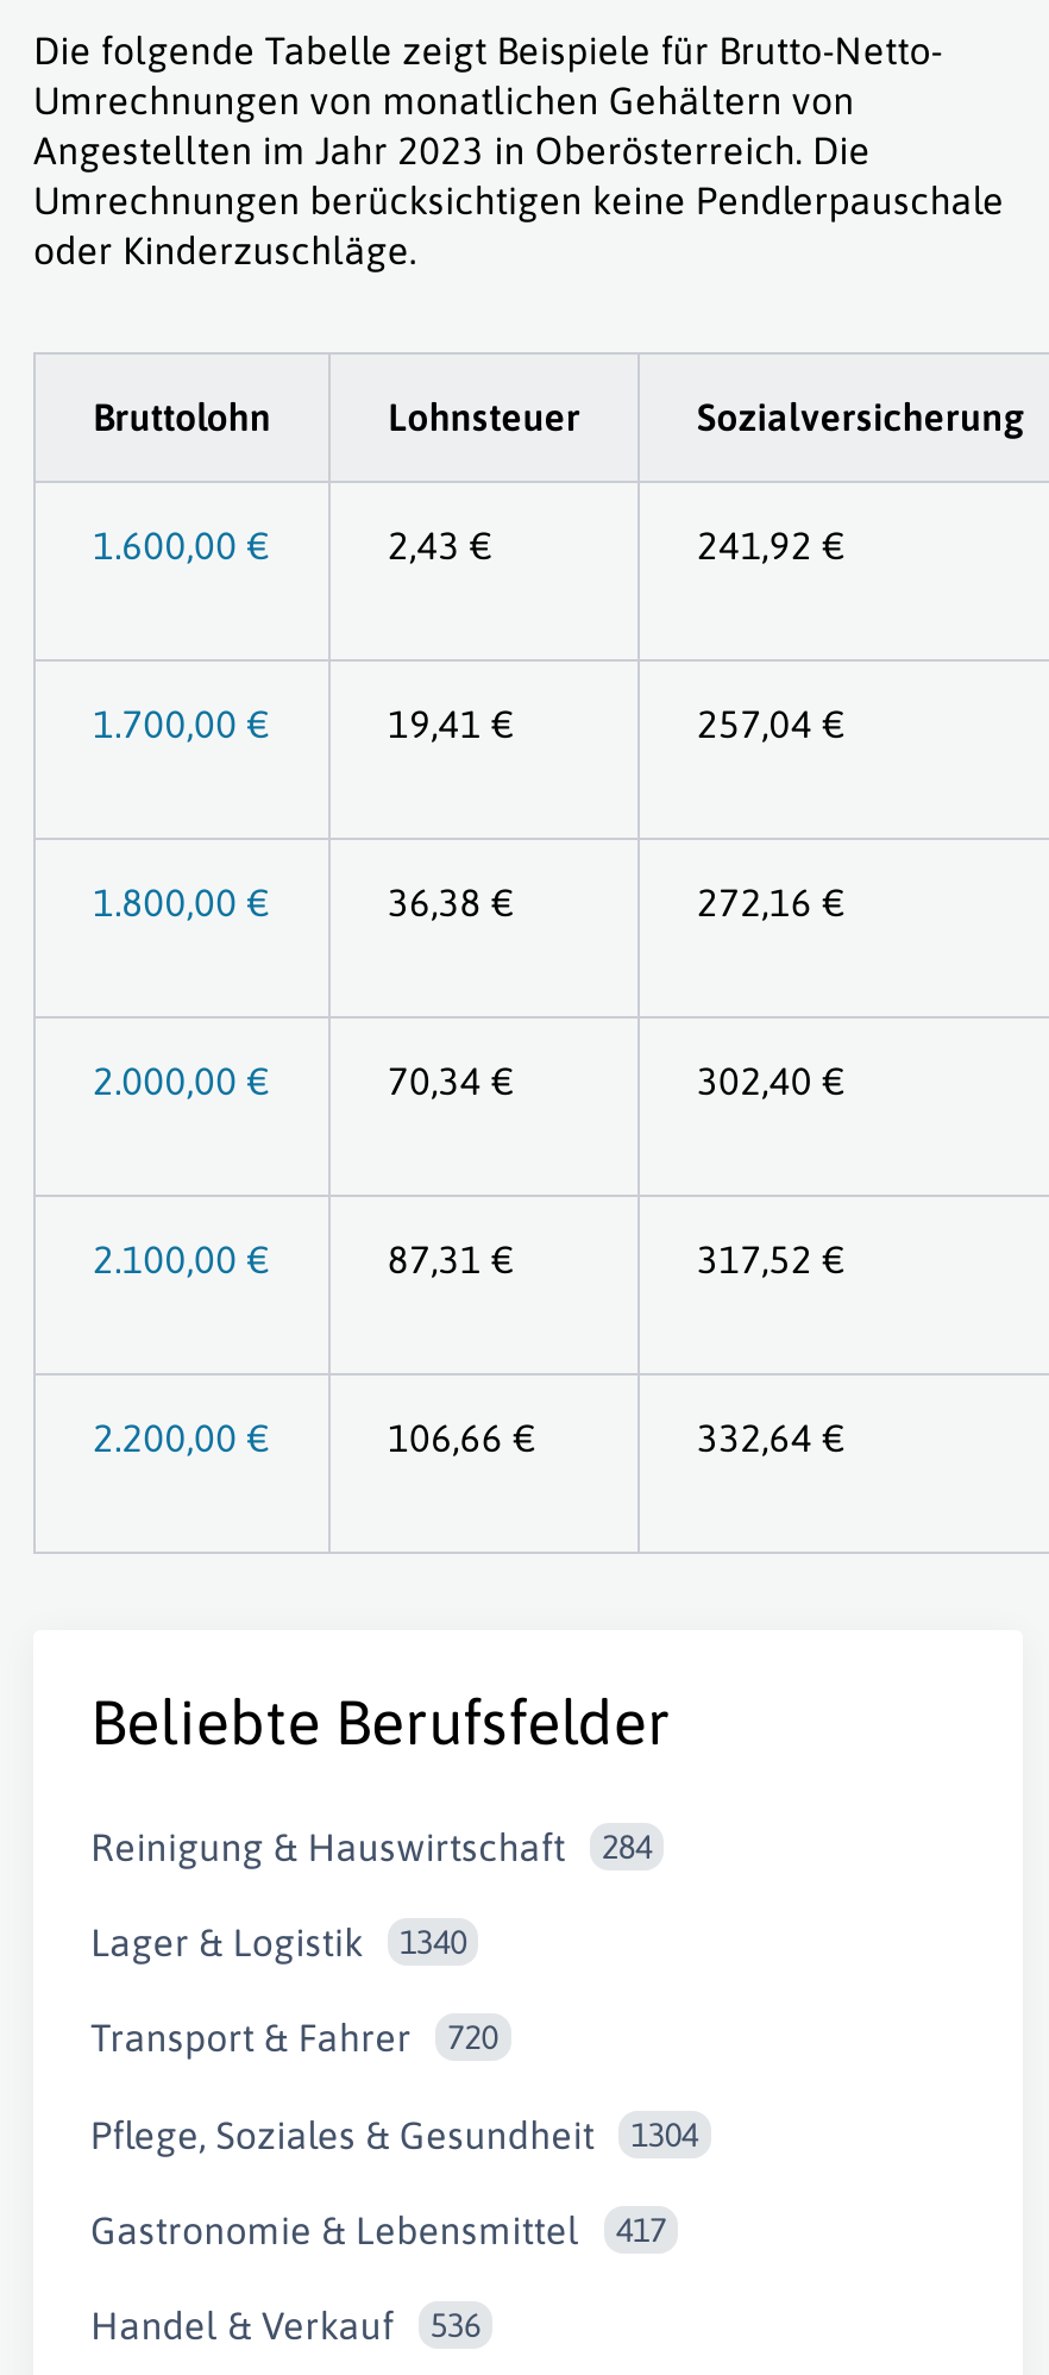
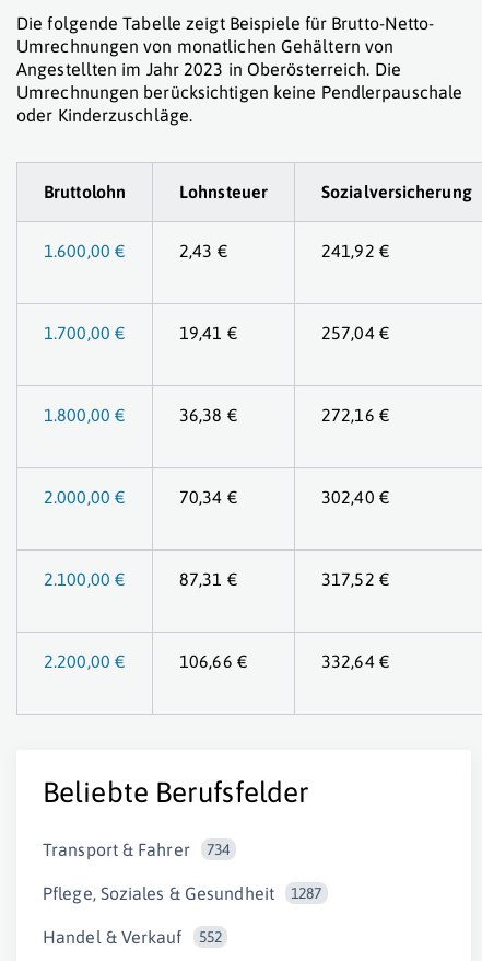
[90,1824,652,1962] Reinigung & Hauswirtschaft | 284 | Lager & Logistik | 1340 -> none
[90,2014,498,2057] Transport & Fahrer 720 -> [43,839,230,859] Transport & Fahrer 734
[90,2116,698,2250] 1304 | Gastronomie & Lebensmittel | 417 -> [291,884,322,902] 1287
[90,2302,481,2345] Handel & Verkauf 536 -> [43,927,222,946] Handel & Verkauf 552

